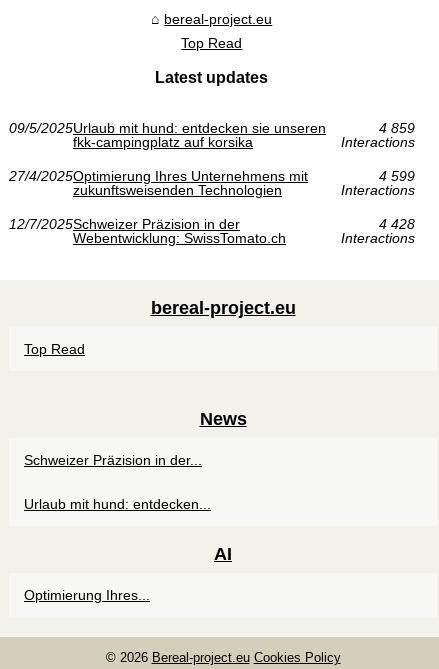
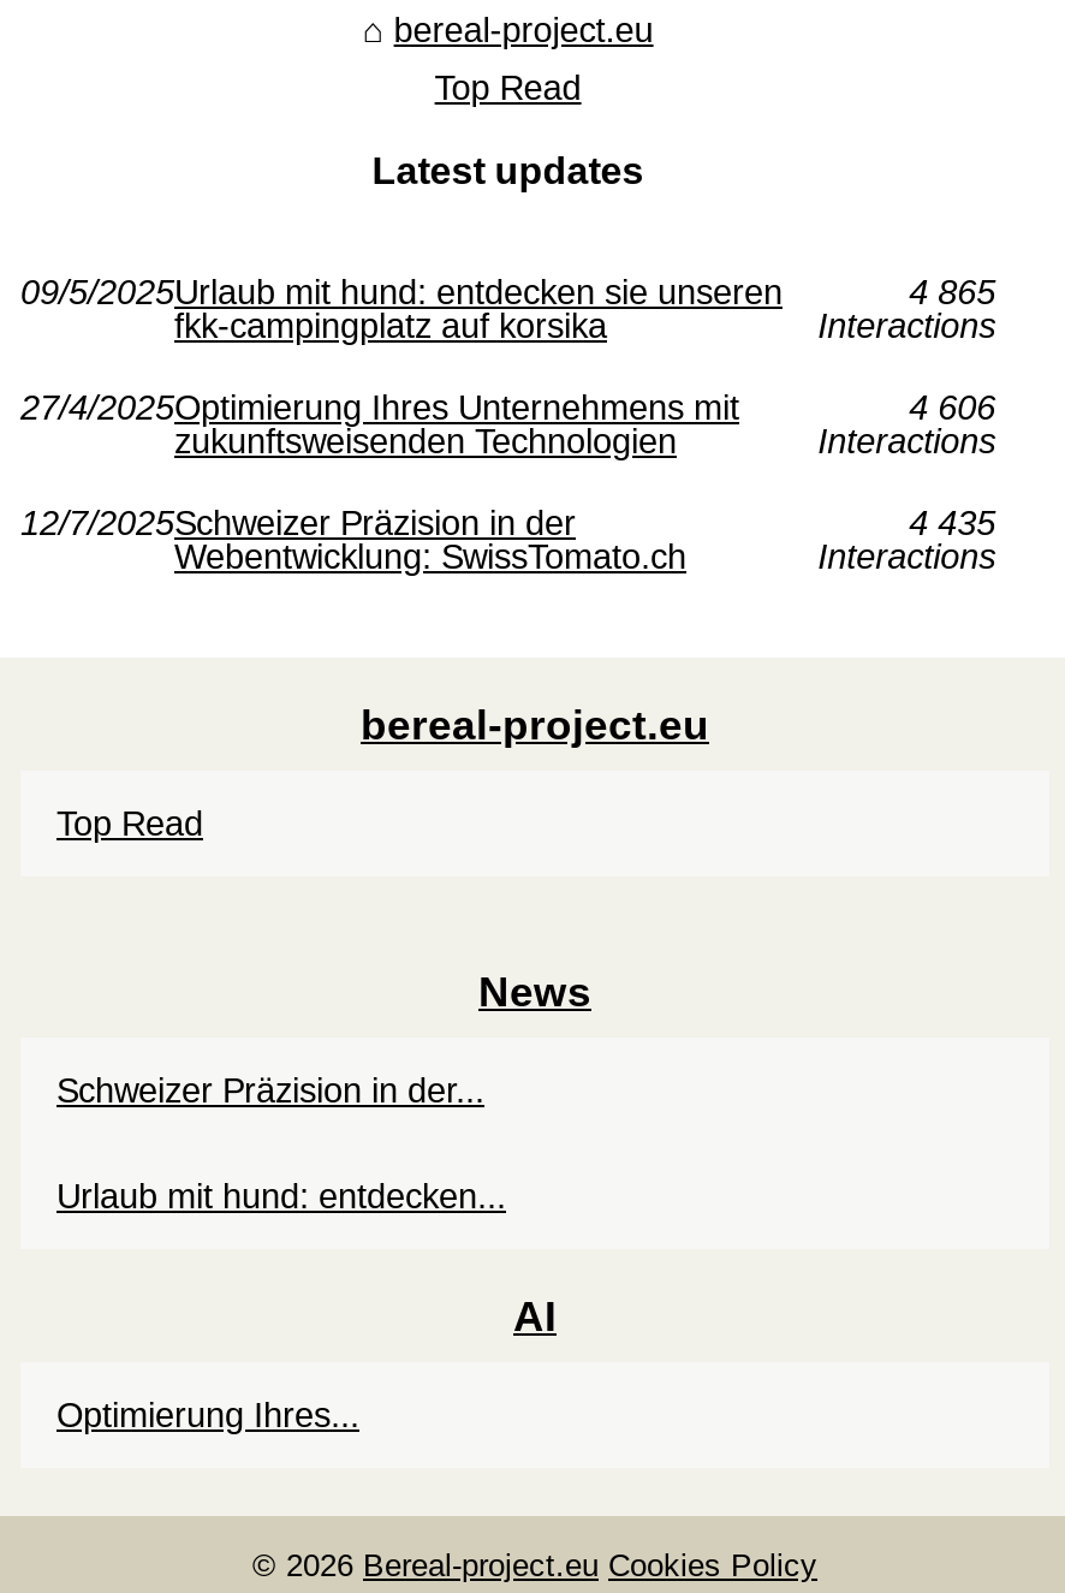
[379,120,415,136] 4 859 -> [909,274,996,312] 4 865
[379,168,415,184] 4 599 -> [909,389,996,428] 4 606
[379,216,415,232] 4 428 -> [909,504,996,543] 4 435

